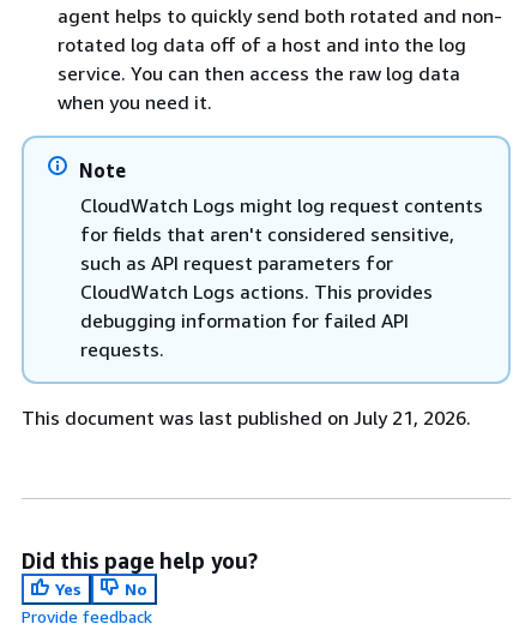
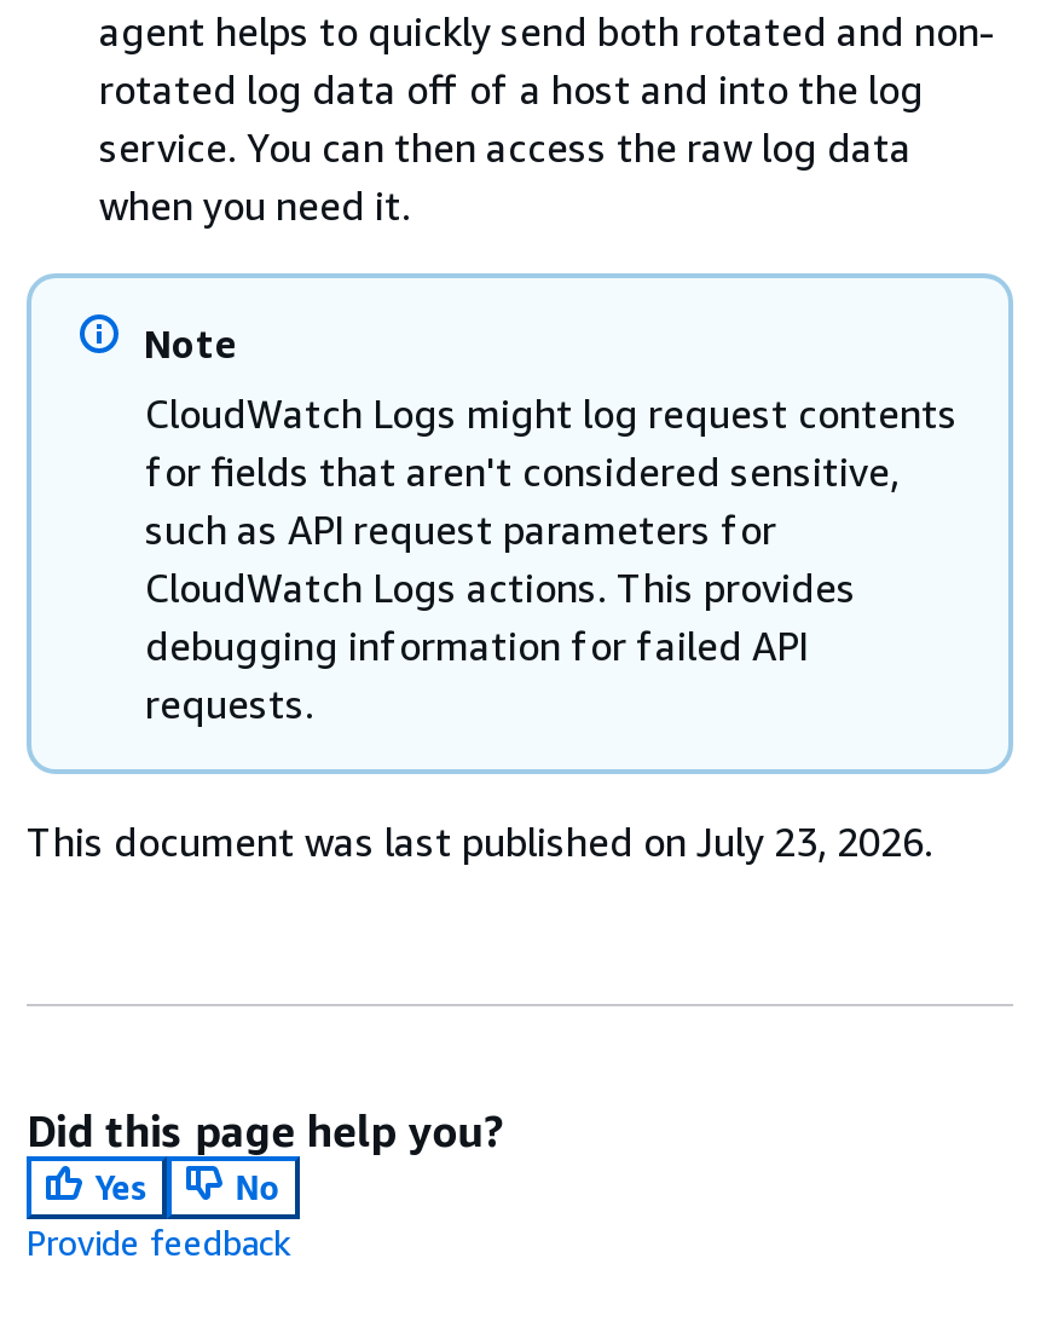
[22,406,471,430] This document was last published on July 21, 2026. -> [27,818,933,866] This document was last published on July 23, 2026.

